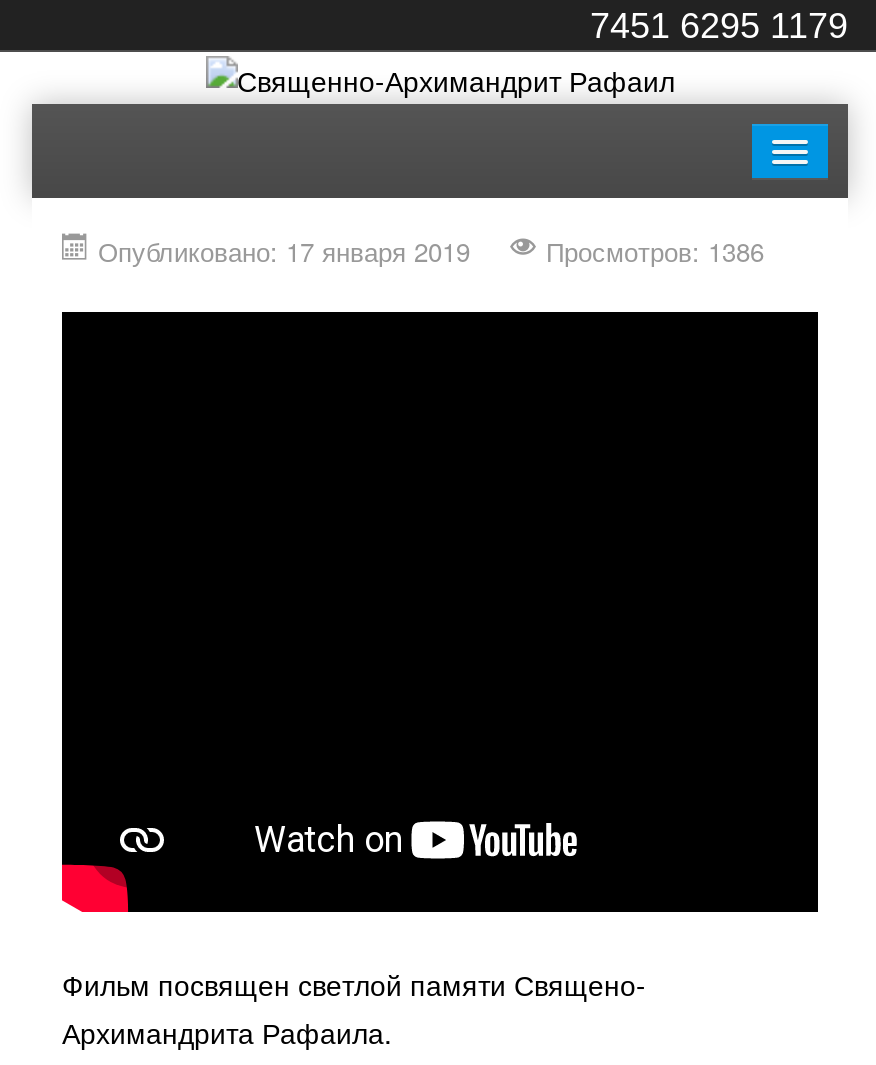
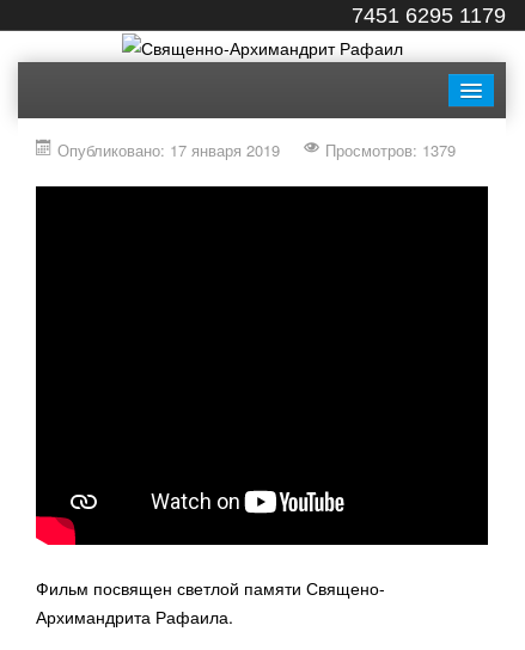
[98,233,764,271] Опубликовано: 17 января 2019 Просмотров: 1386 -> [57,139,456,162] Опубликовано: 17 января 2019 Просмотров: 1379

